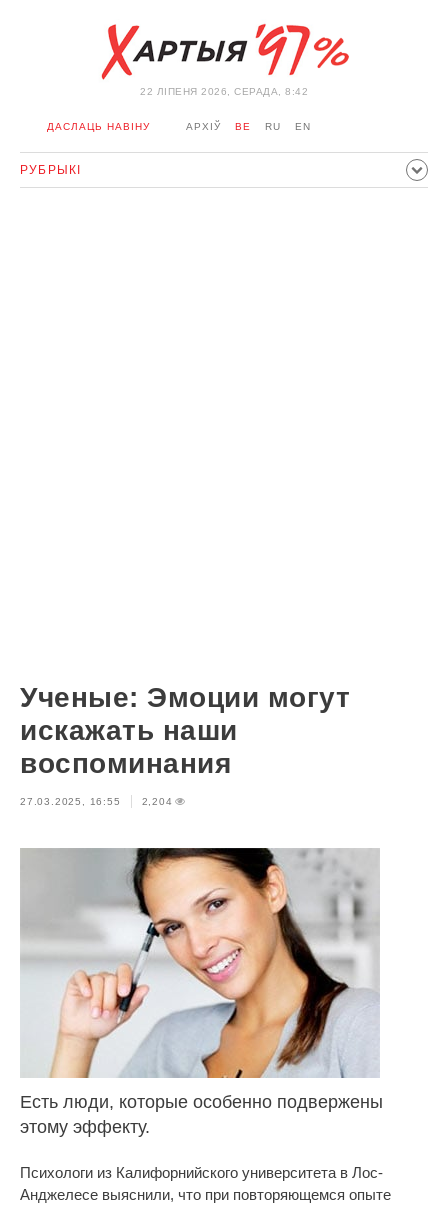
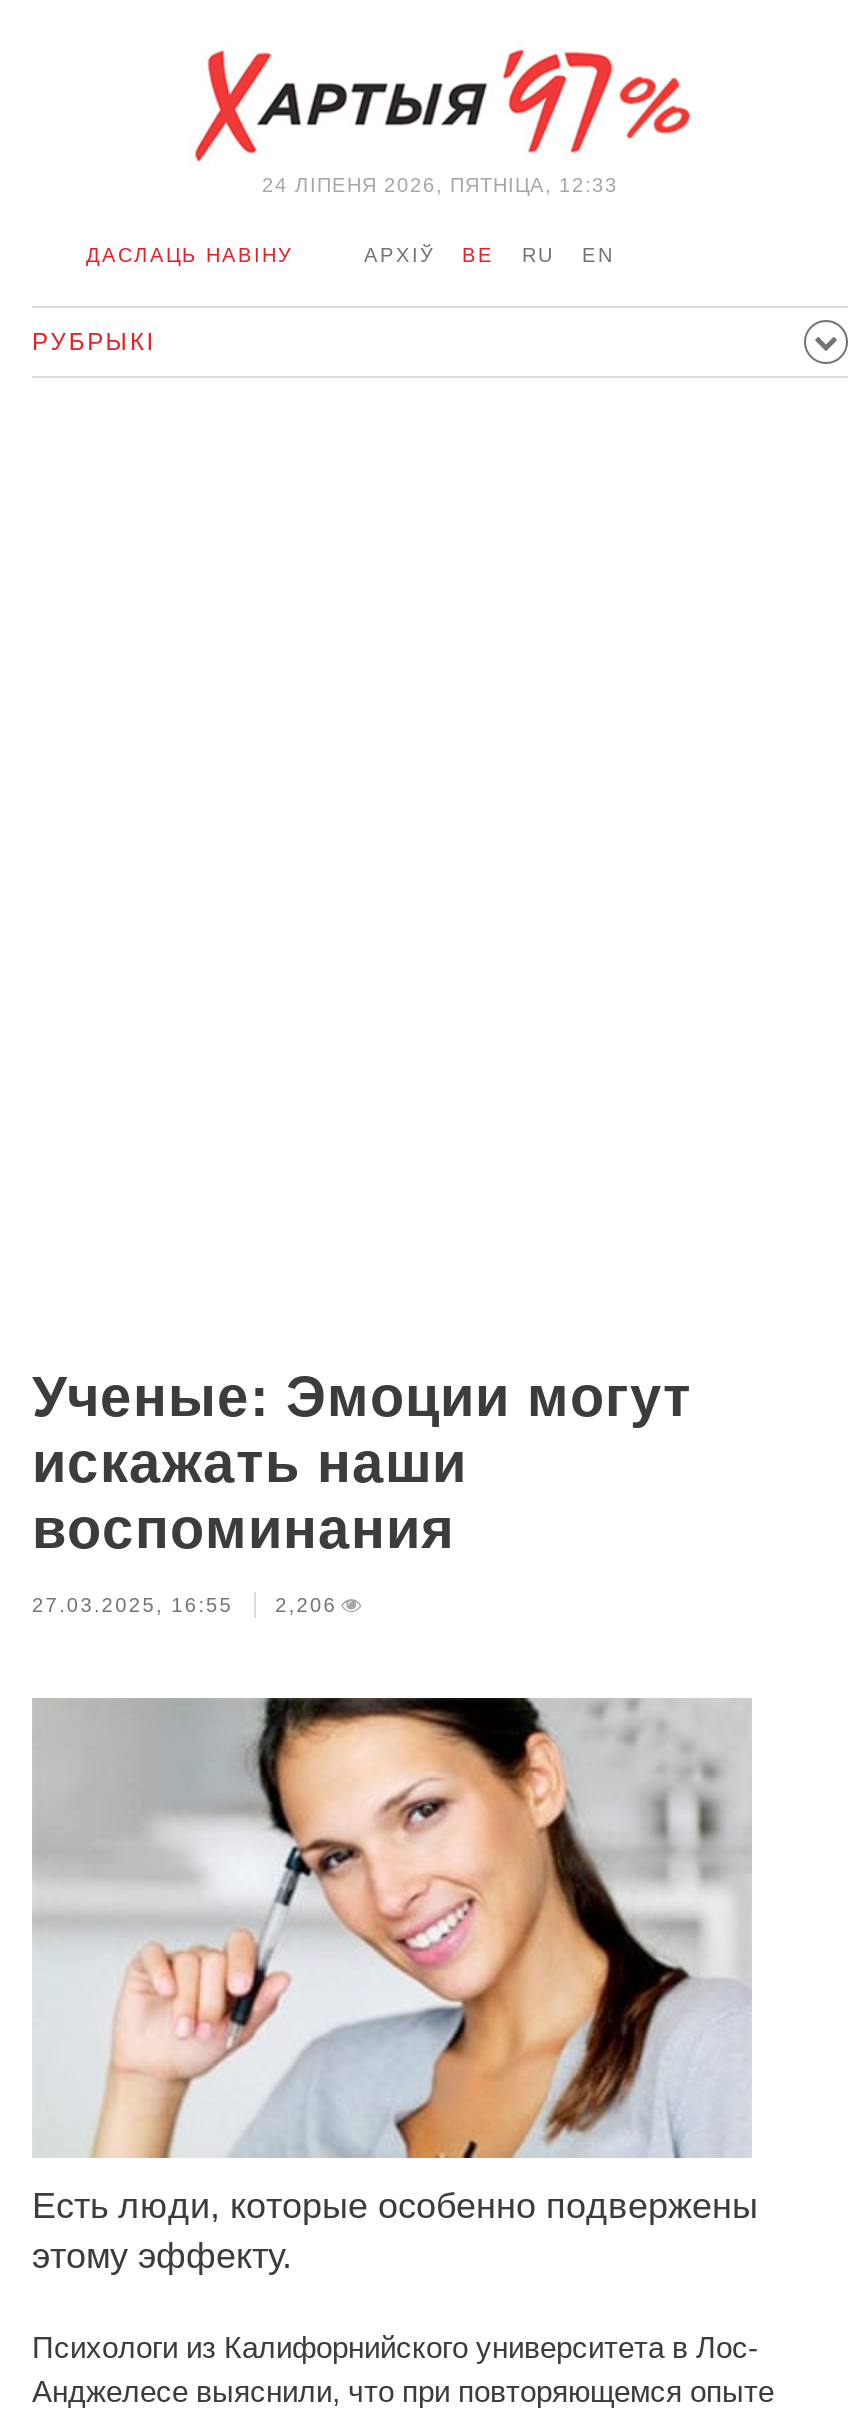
[140,86,308,97] 22 ЛIПЕНЯ 2026, СЕРАДА, 8:42 -> [262,174,618,196] 24 ЛIПЕНЯ 2026, ПЯТНІЦА, 12:33
[20,796,173,807] 27.03.2025, 16:55 2,204 -> [32,1594,337,1616] 27.03.2025, 16:55 2,206

